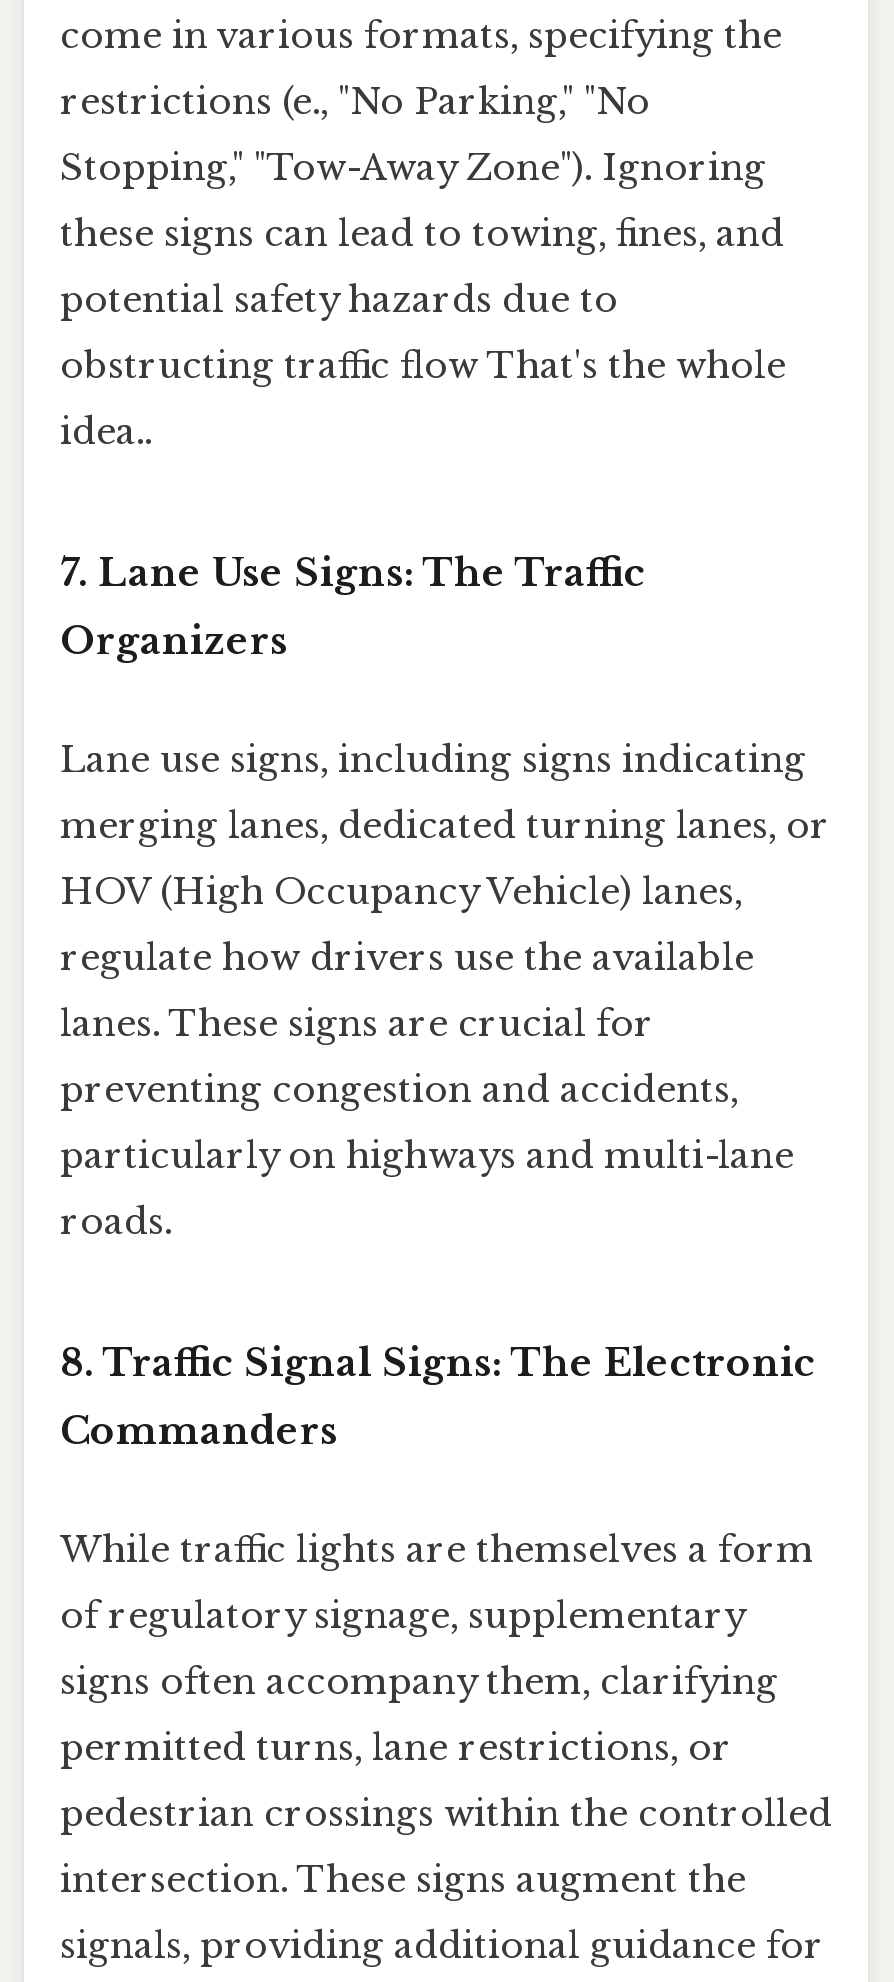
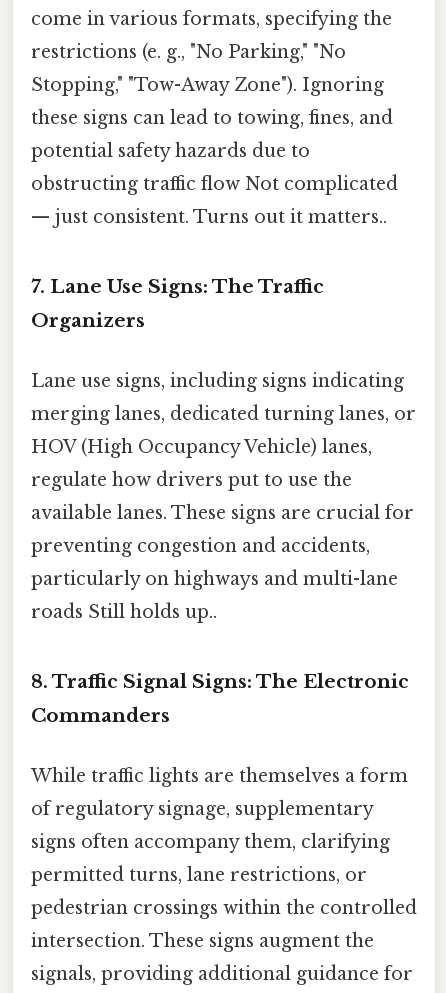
[60,79,650,123] restrictions (e., "No Parking," "No -> [31,40,346,62] restrictions (e. g., "No Parking," "No
[60,343,786,387] obstructing traffic flow That's the whole -> [31,172,398,194] obstructing traffic flow Not complicated
[60,409,152,453] idea.. -> [31,205,387,227] — just consistent. Turns out it matters..
[60,935,754,979] regulate how drivers use the available -> [31,469,352,491] regulate how drivers put to use the
[60,1001,654,1045] lanes. These signs are crucial for -> [31,502,414,524] available lanes. These signs are crucial for
[60,1199,172,1243] roads. -> [31,601,217,623] roads Still holds up..

